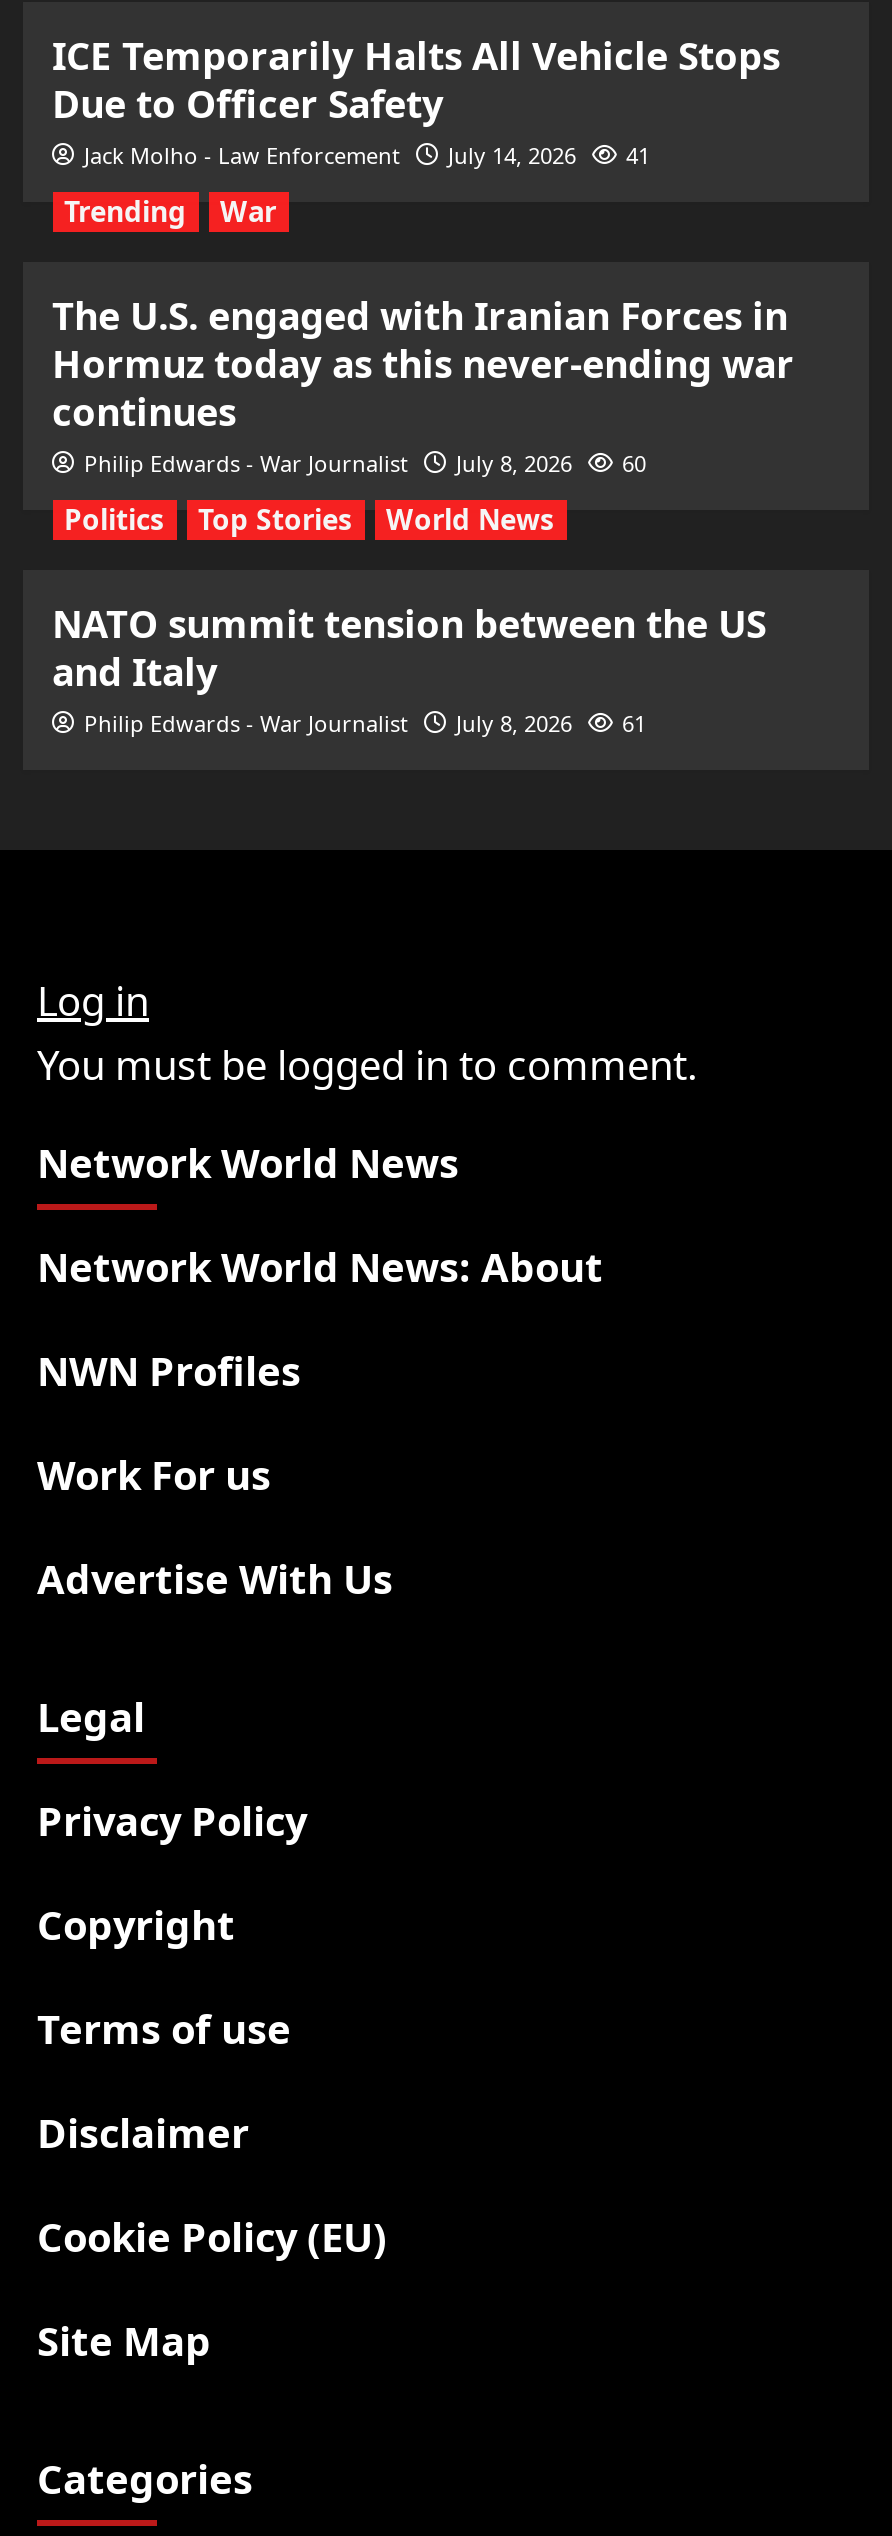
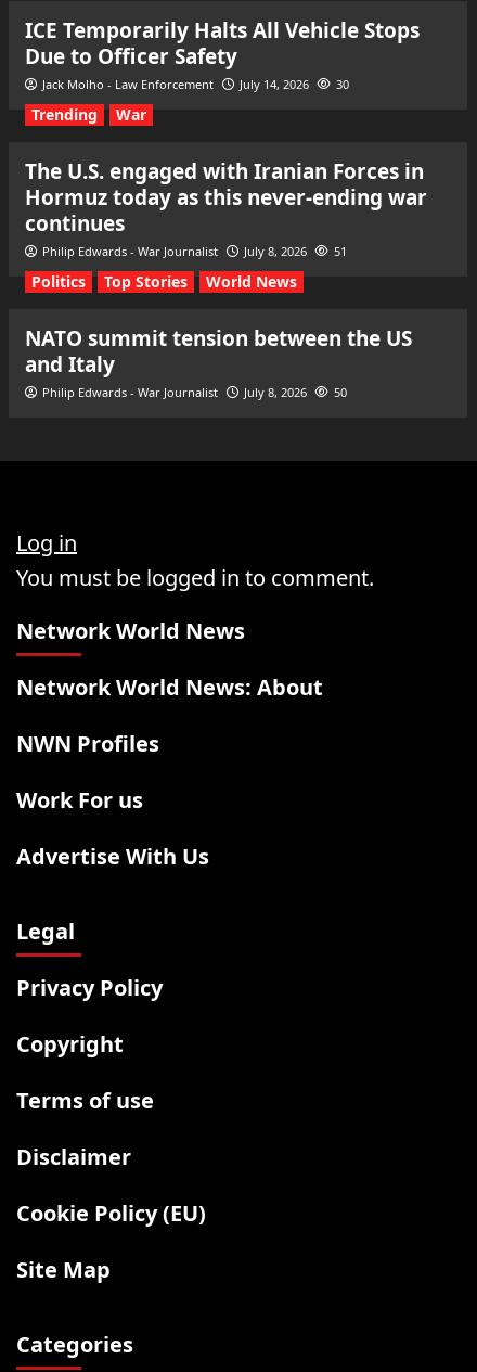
[84,140,650,170] Jack Molho - Law Enforcement July 14, 2026 41 -> [42,76,349,92] Jack Molho - Law Enforcement July 14, 2026 30
[84,448,646,478] Philip Edwards - War Journalist July 8, 2026 60 -> [42,243,346,259] Philip Edwards - War Journalist July 8, 2026 51
[84,708,646,738] Philip Edwards - War Journalist July 8, 2026 61 -> [42,384,346,400] Philip Edwards - War Journalist July 8, 2026 50

